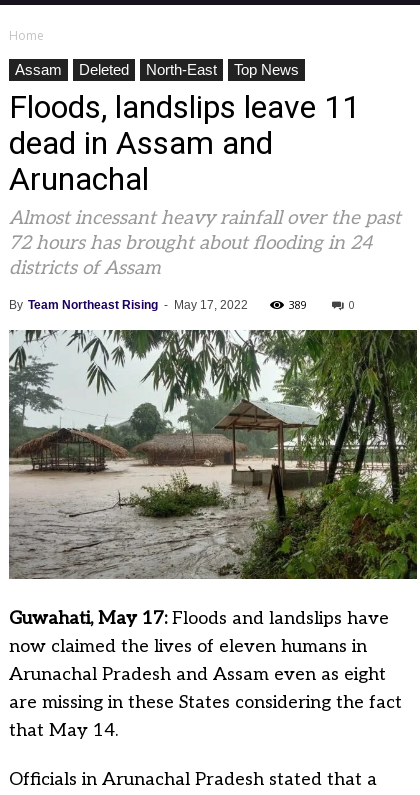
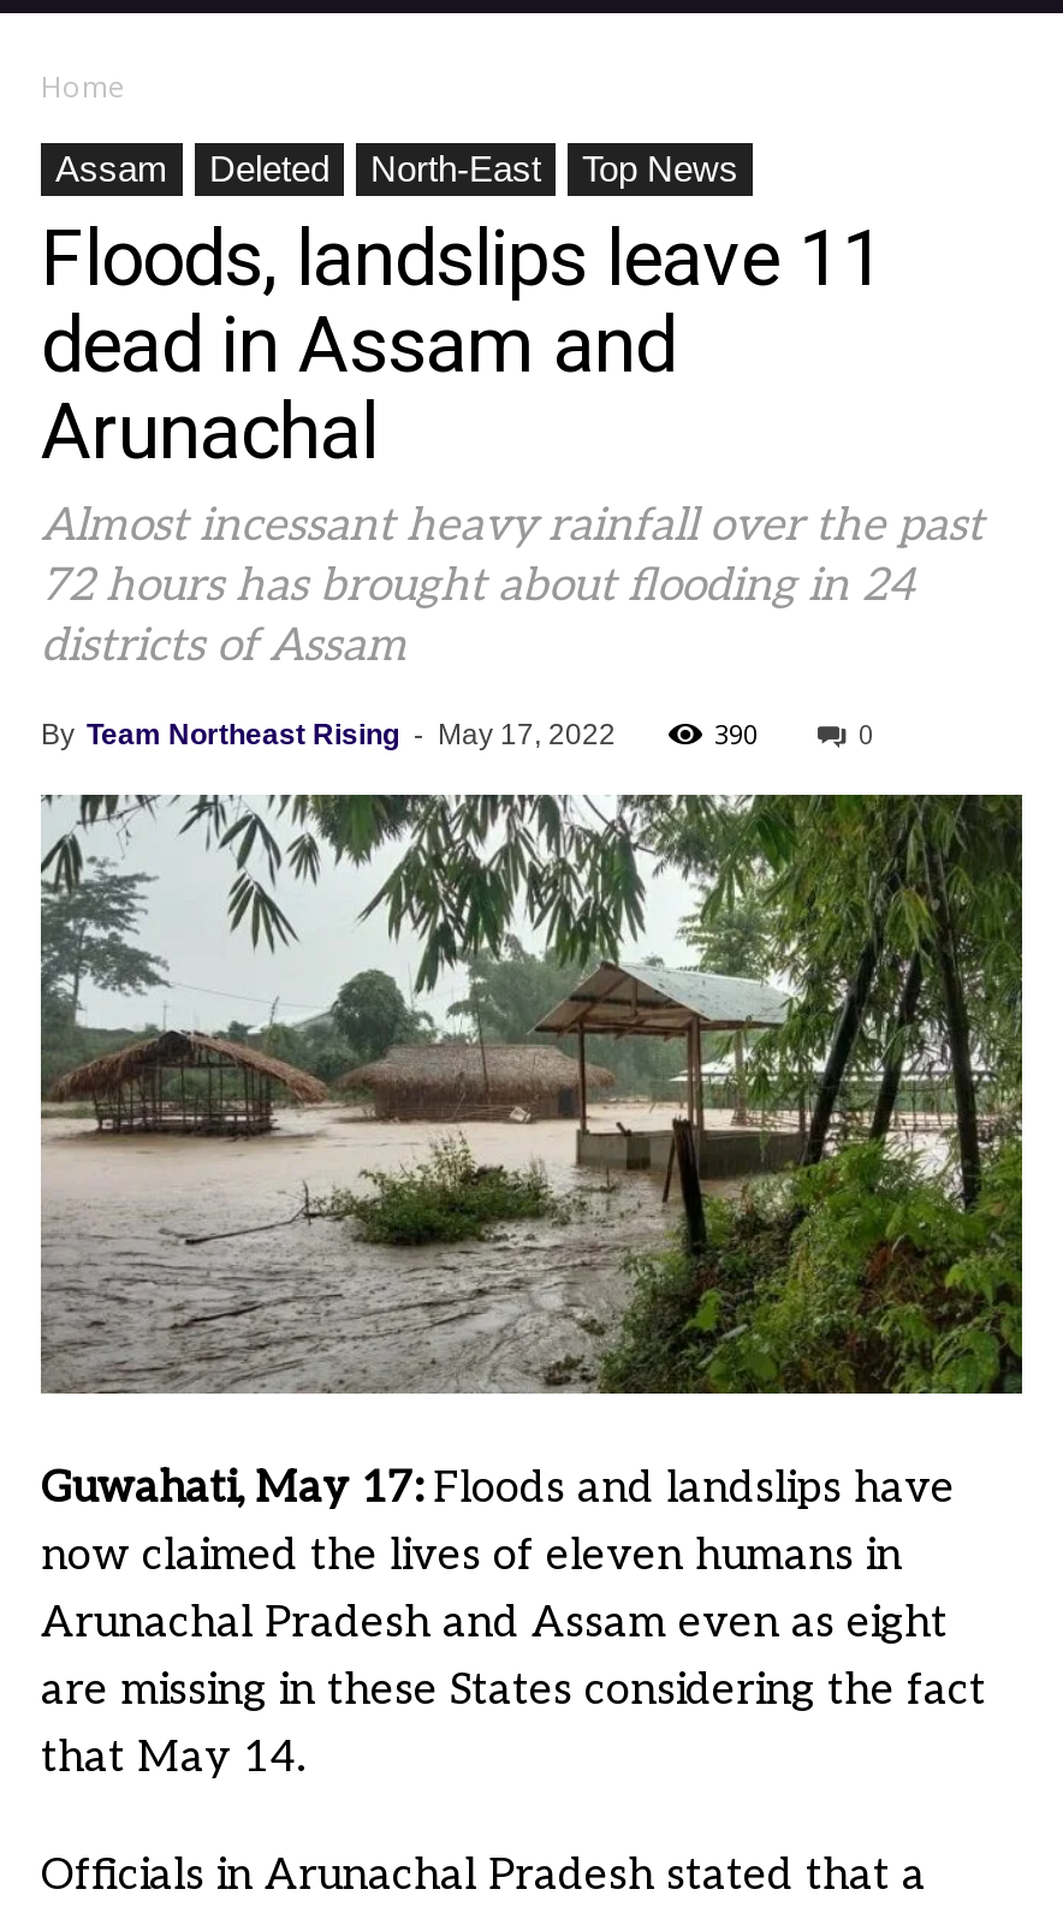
[289,297,307,312] 389 -> [714,715,758,751] 390

